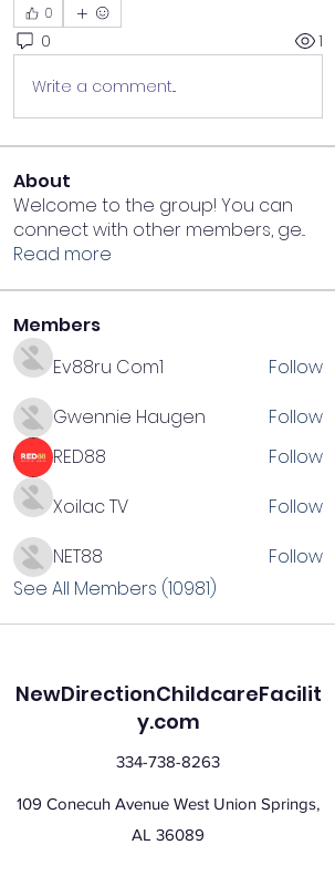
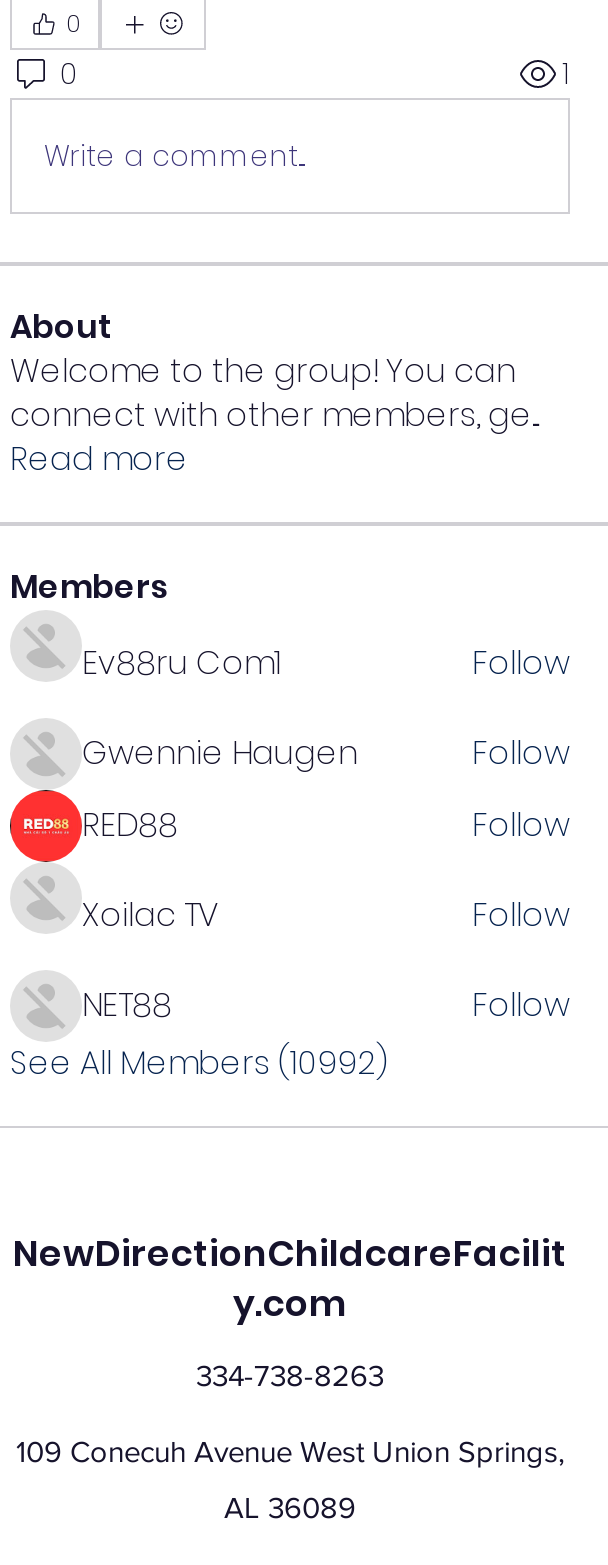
[13,576,217,601] See All Members (10981) -> [10,1040,388,1086] See All Members (10992)

